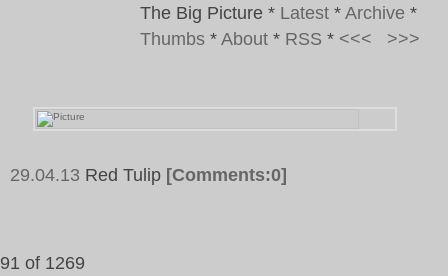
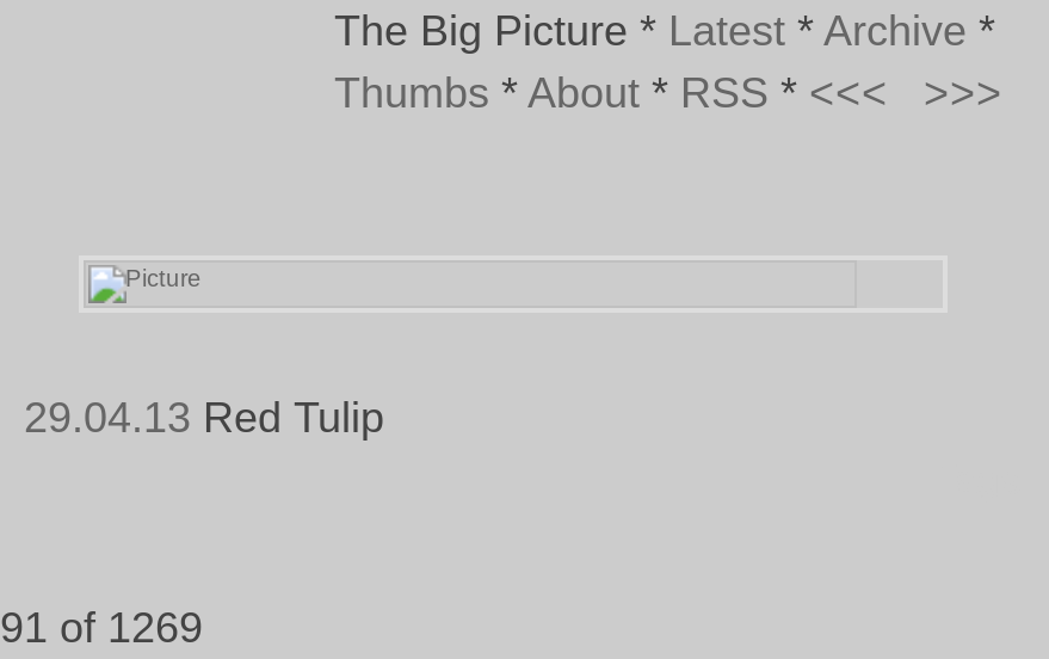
[10,165,287,185] 29.04.13 Red Tulip [Comments:0] -> [24,394,384,442] 29.04.13 Red Tulip

